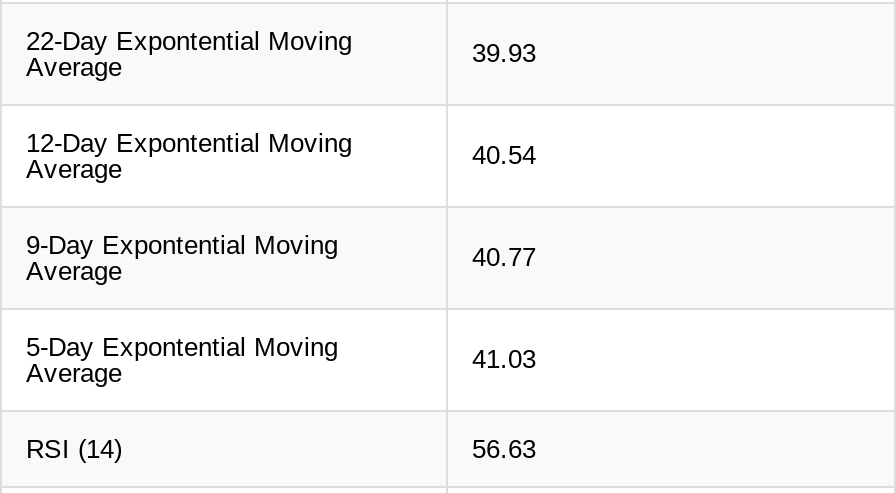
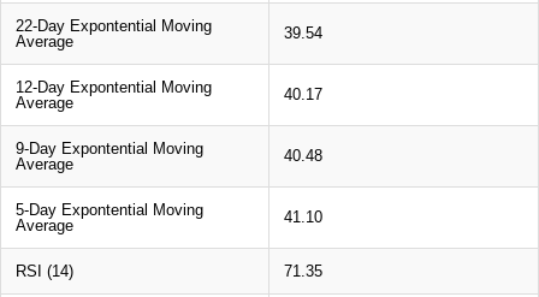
[472,37,536,67] 39.93 -> [284,24,322,42] 39.54
[472,139,536,169] 40.54 -> [284,85,322,103] 40.17
[472,241,536,271] 40.77 -> [284,146,322,164] 40.48
[472,343,536,373] 41.03 -> [284,208,322,226] 41.10
[472,433,536,463] 56.63 -> [284,262,322,280] 71.35

